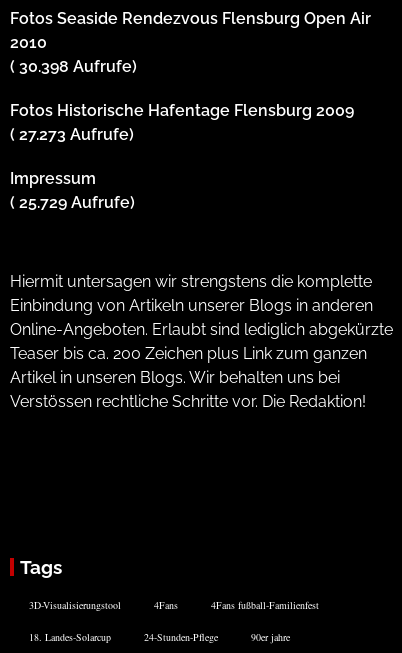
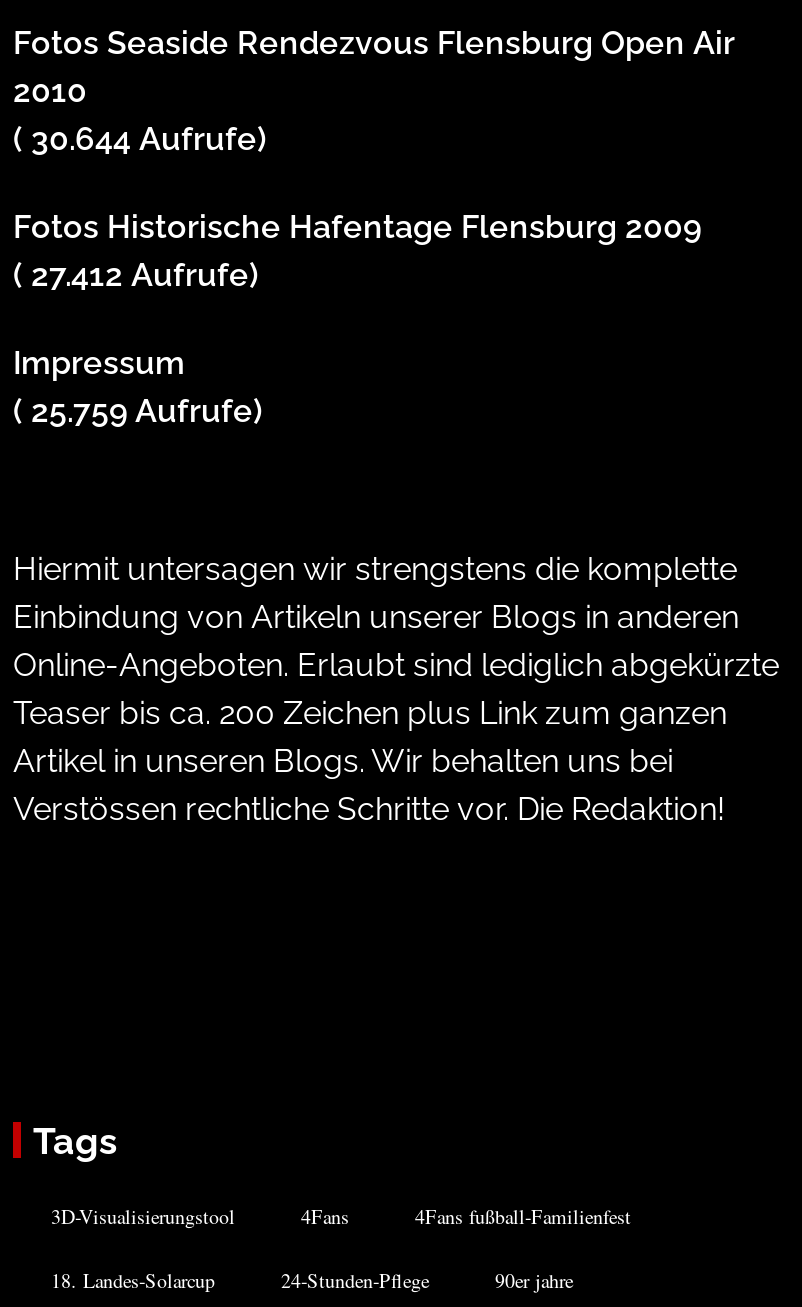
[10,57,137,76] ( 30.398 Aufrufe) -> [13,120,267,158] ( 30.644 Aufrufe)
[10,125,134,144] ( 27.273 Aufrufe) -> [13,256,259,294] ( 27.412 Aufrufe)
[10,193,135,212] ( 25.729 Aufrufe) -> [13,392,263,430] ( 25.759 Aufrufe)

